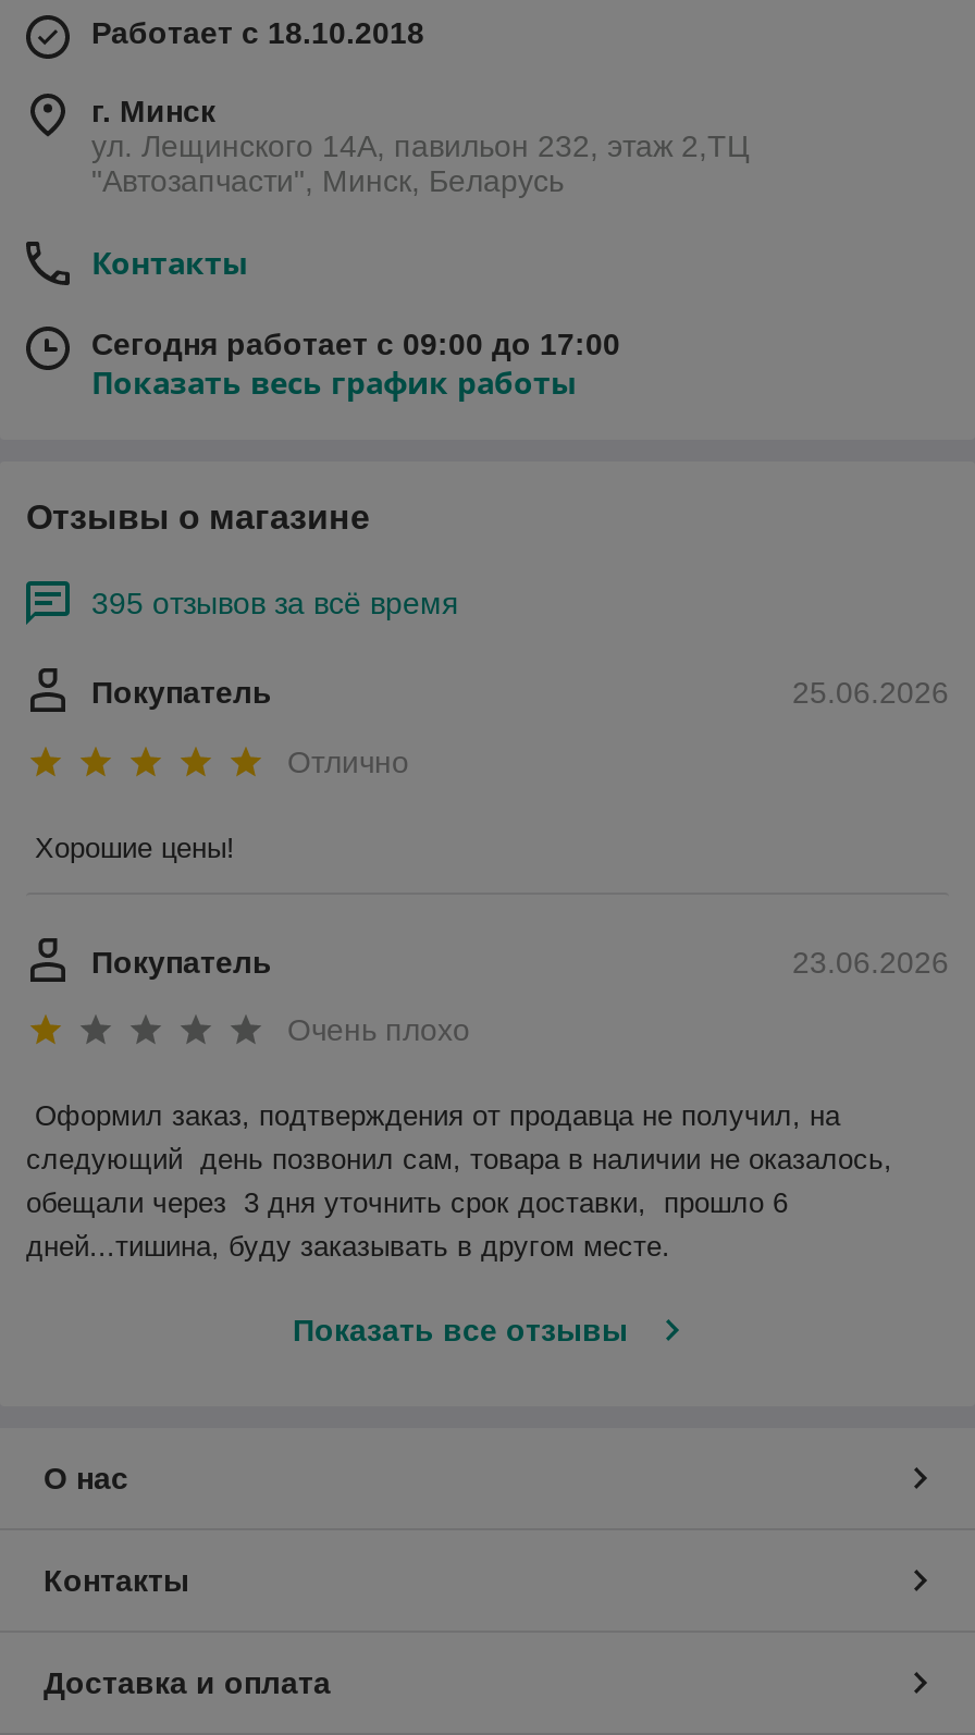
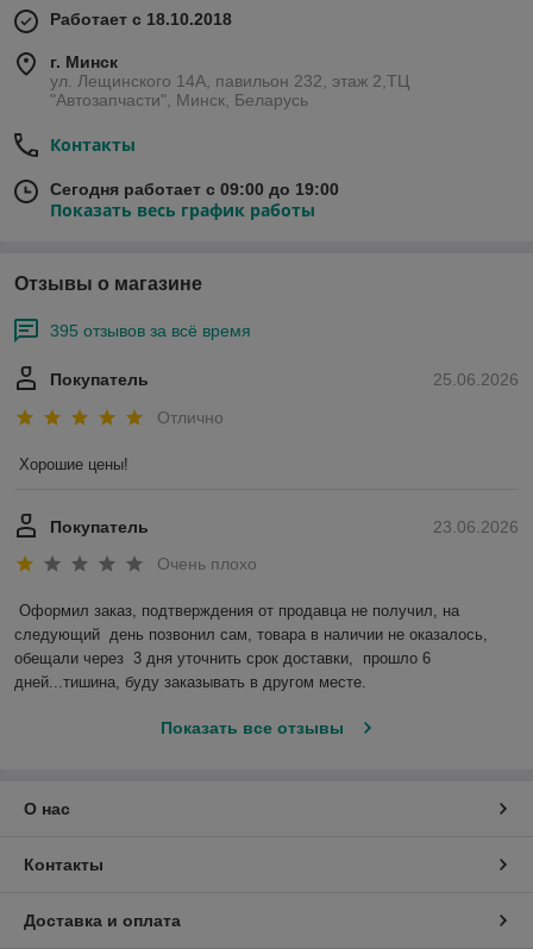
[91,327,620,362] Сегодня работает с 09:00 до 17:00 -> [50,180,339,199] Сегодня работает с 09:00 до 19:00

